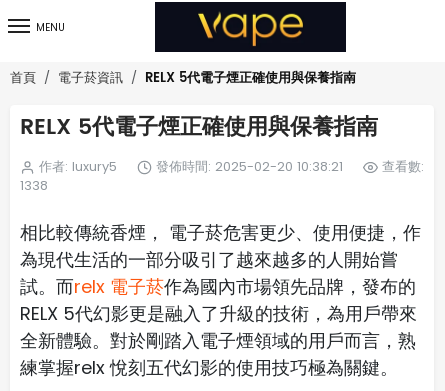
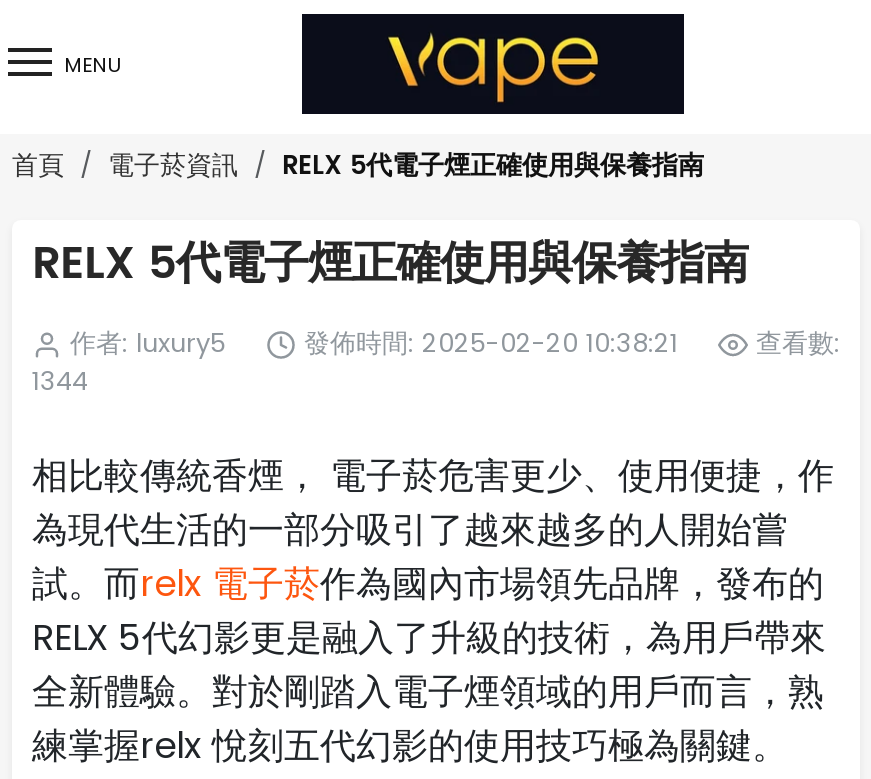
[20,177,48,194] 1338 -> [32,364,88,398] 1344

